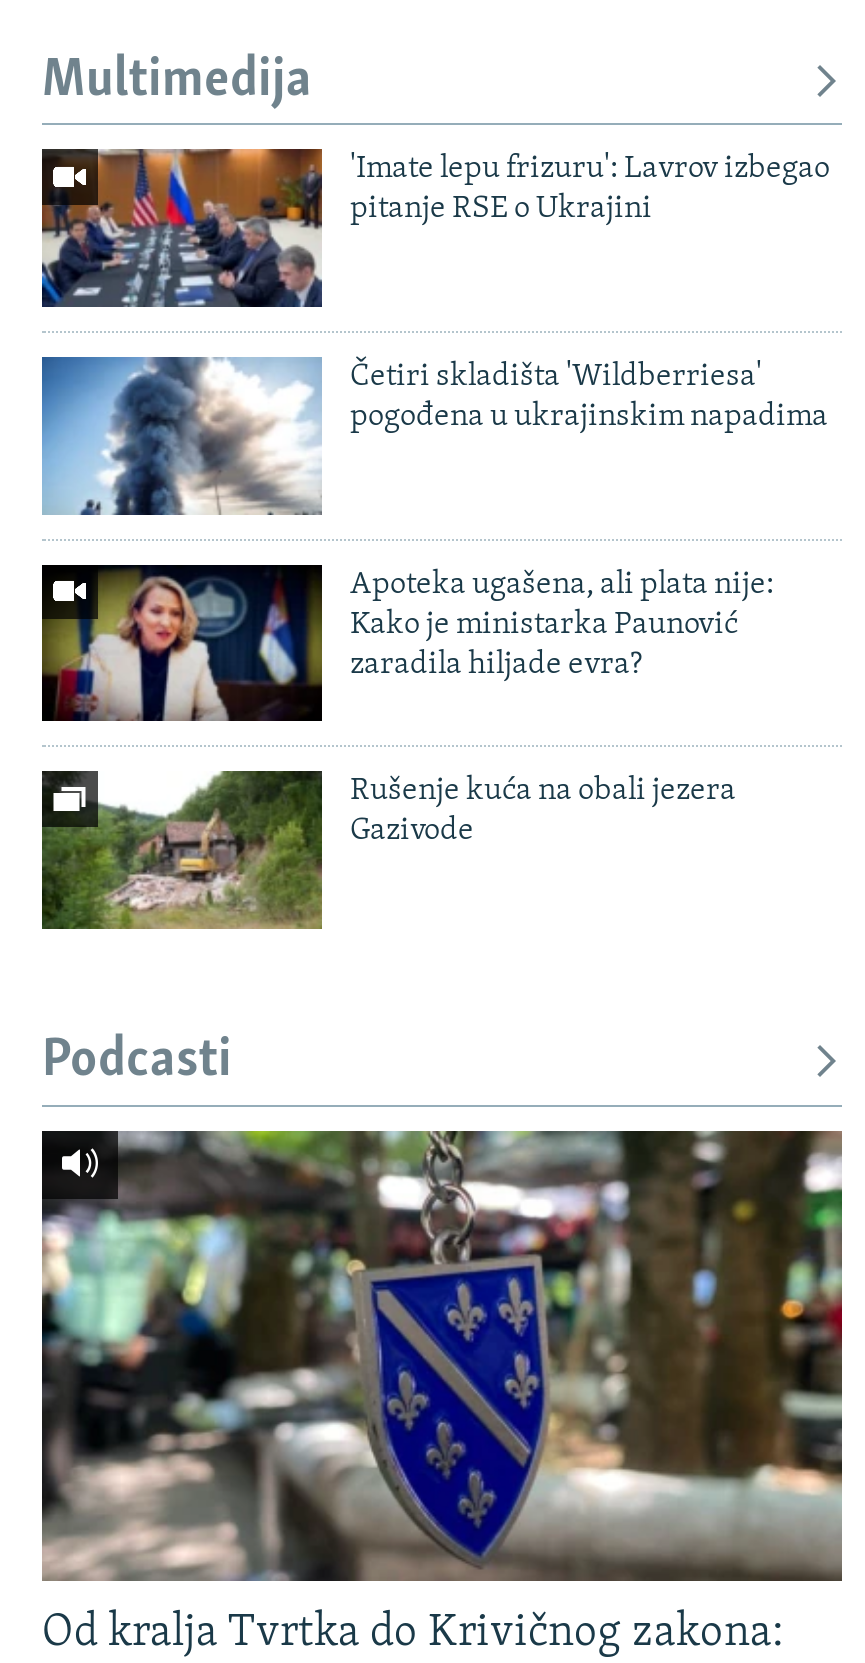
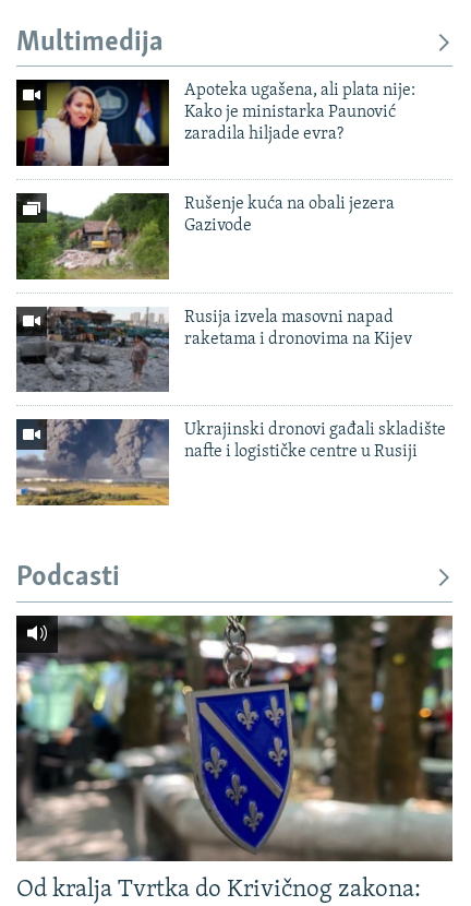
[40,147,830,309] [image] | 'Imate lepu frizuru': Lavrov izbegao | pitanje RSE o Ukrajini -> none
[40,355,828,517] [image] | Četiri skladišta 'Wildberriesa' | pogođena u ukrajinskim napadima -> none
moved [42,563,774,847] -> [16,79,415,234]: [image] | Apoteka ugašena, ali plata nije: | Kako je ministarka Paunović | zaradila hiljade evra? | Rušenje kuća na obali jezera | Gazivode
moved [40,769,326,933] -> [15,191,171,281]: [image]
none -> [15,306,412,393] [image] | Rusija izvela masovni napad | raketama i dronovima na Kijev
none -> [15,418,446,506] [image] | Ukrajinski dronovi gađali skladište | nafte i logističke centre u Rusiji

